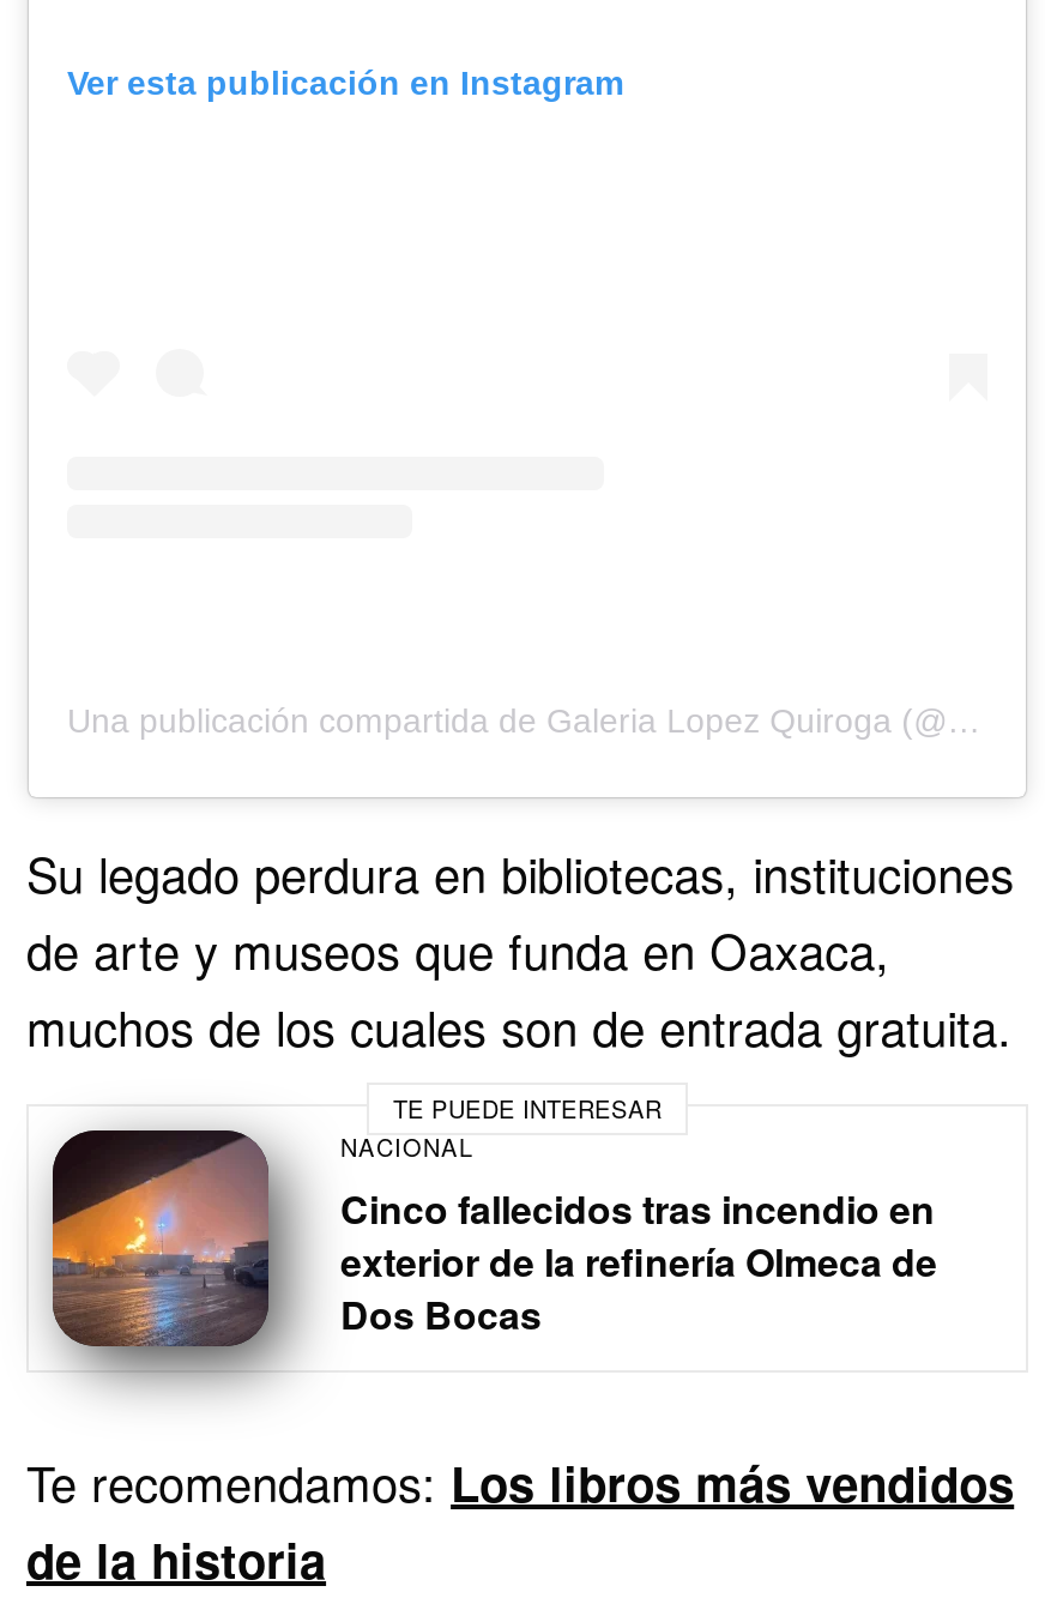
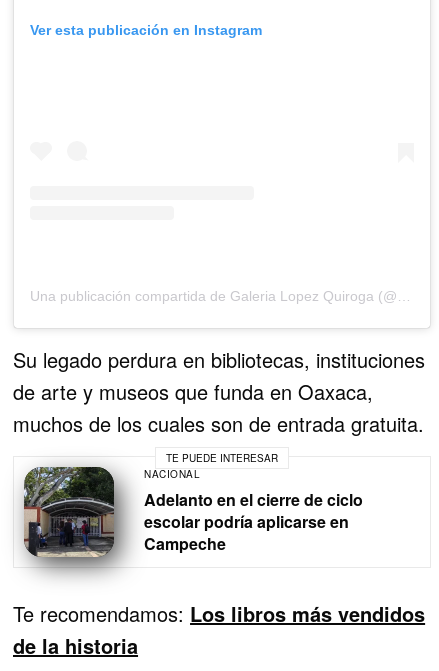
[50,1128,937,1349] [image] | Cinco fallecidos tras incendio en | exterior de la refinería Olmeca de | Dos Bocas -> [24,466,363,558] [image] | Adelanto en el cierre de ciclo | escolar podría aplicarse en | Campeche

